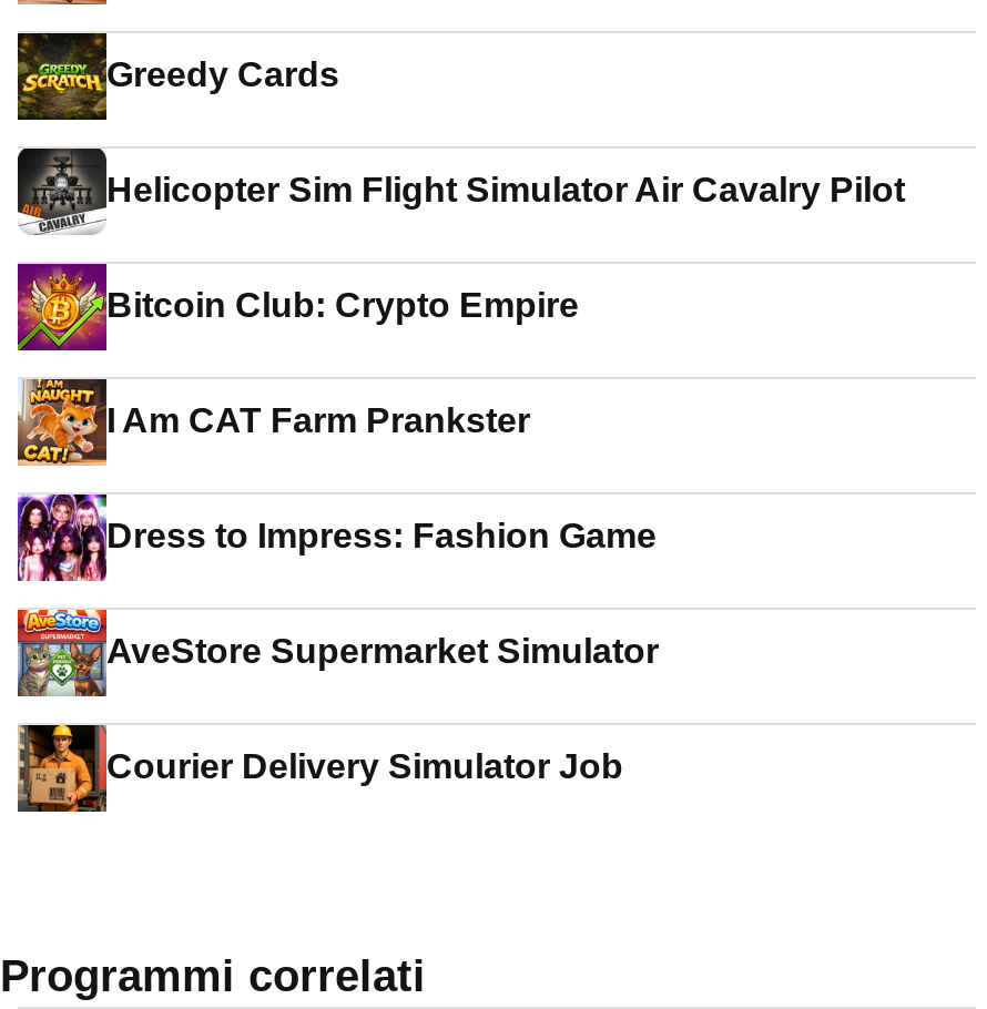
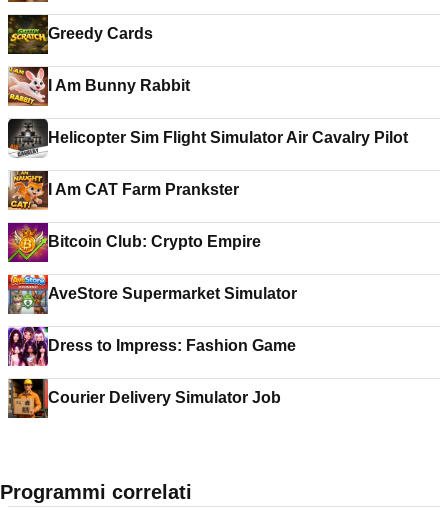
none -> [7,66,191,107] [image] | I Am Bunny Rabbit
moved [16,262,579,353] -> [7,222,261,263]: [image] | Bitcoin Club: Crypto Empire
moved [16,492,657,583] -> [7,326,296,367]: [image] | Dress to Impress: Fashion Game

